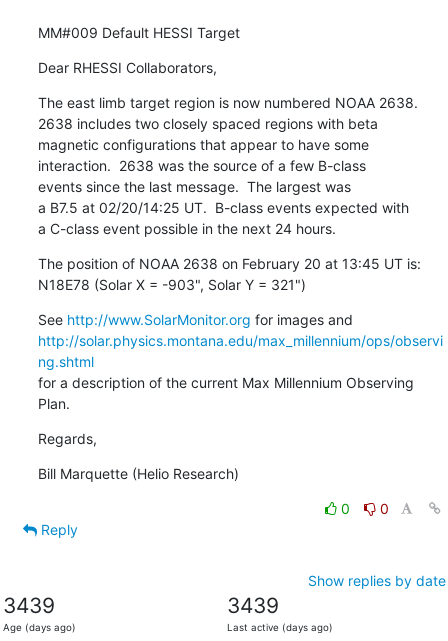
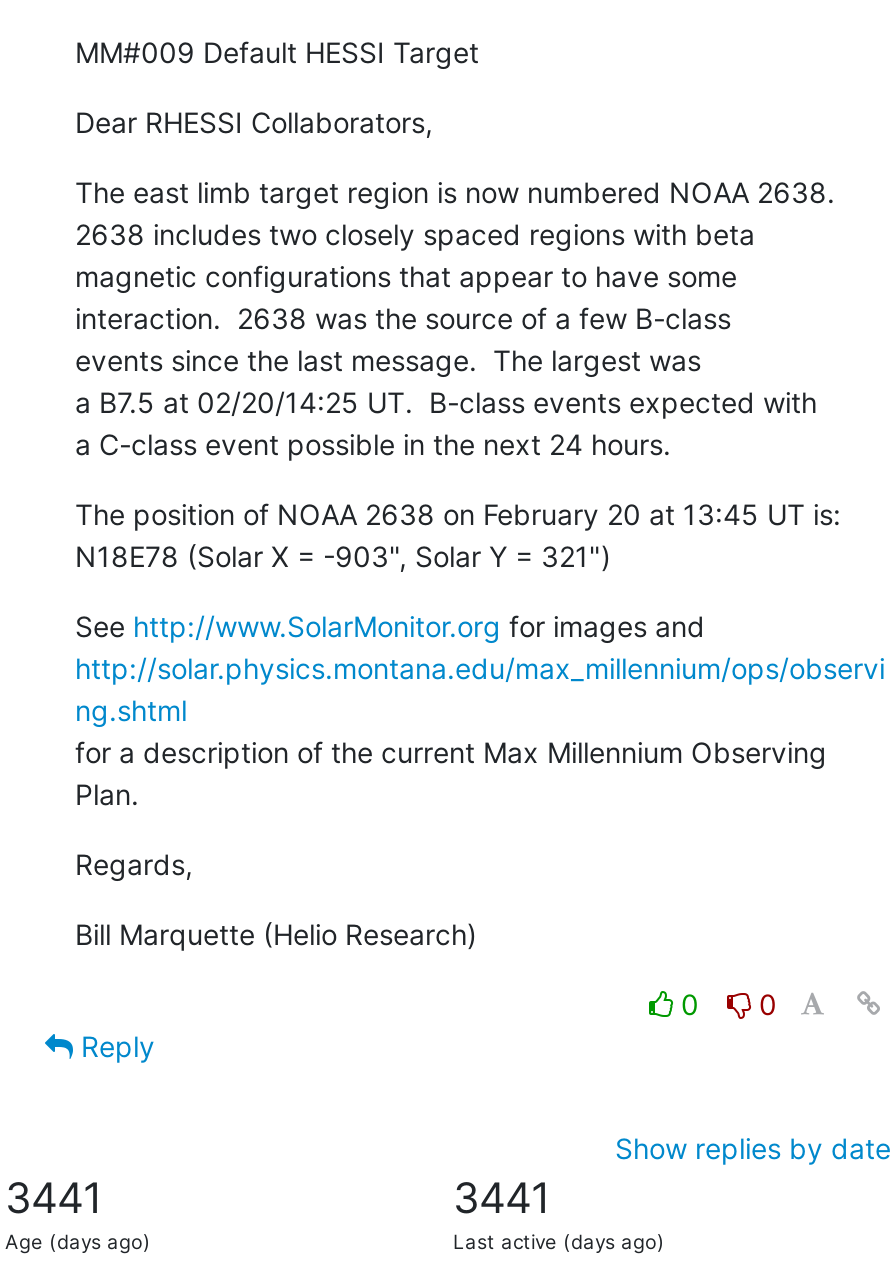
[2,593,54,618] 3439 -> [5,1173,103,1223] 3441
[226,593,278,618] 3439 -> [453,1173,551,1223] 3441

